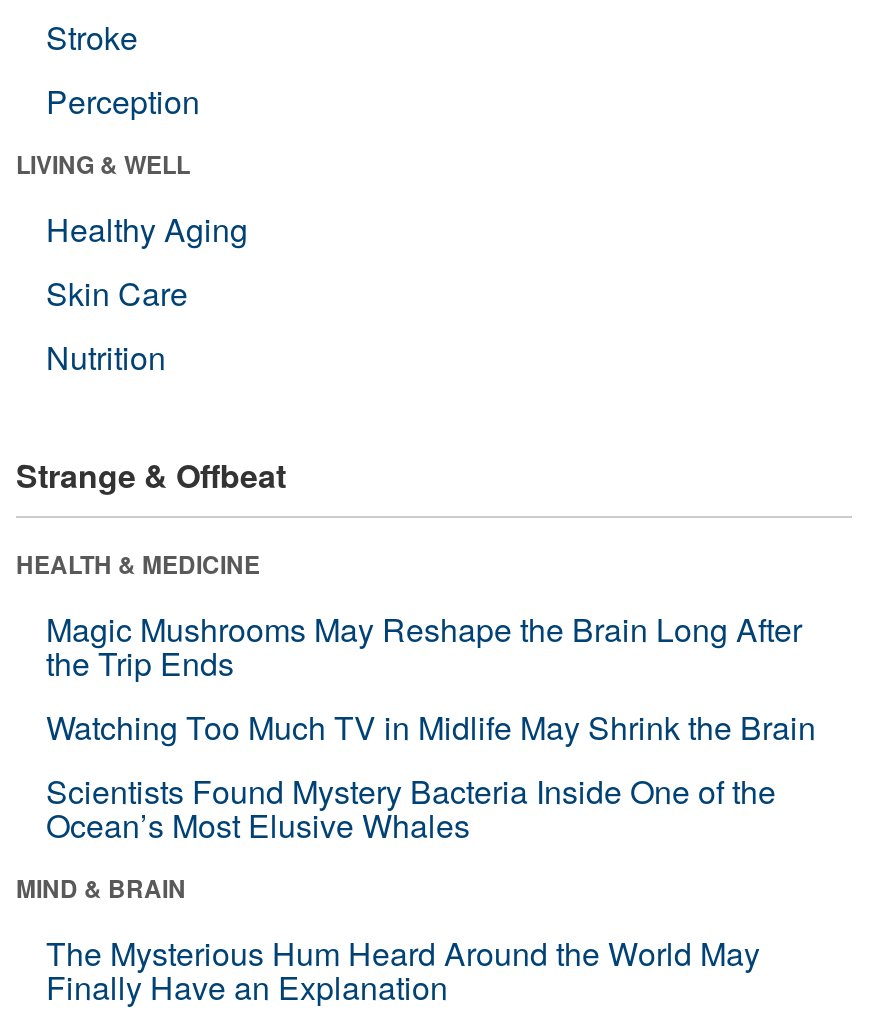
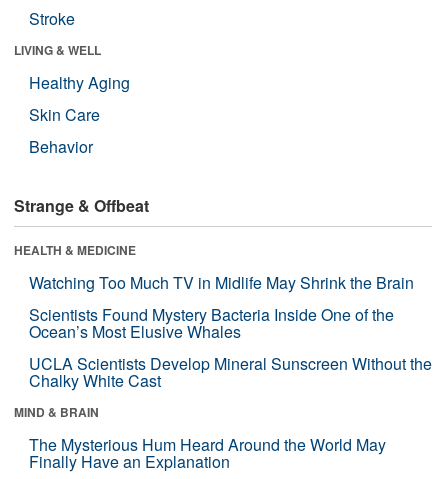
[46,78,200,124] Perception -> none
[46,334,166,380] Nutrition -> [29,135,93,158] Behavior
[46,606,802,686] Magic Mushrooms May Reshape the Brain Long After | the Trip Ends -> none
moved [46,704,816,848] -> [29,271,414,343]: Watching Too Much TV in Midlife May Shrink the Brain | Scientists Found Mystery Bacteria Inside One of the | Ocean’s Most Elusive Whales
none -> [29,352,432,392] UCLA Scientists Develop Mineral Sunscreen Without the | Chalky White Cast

